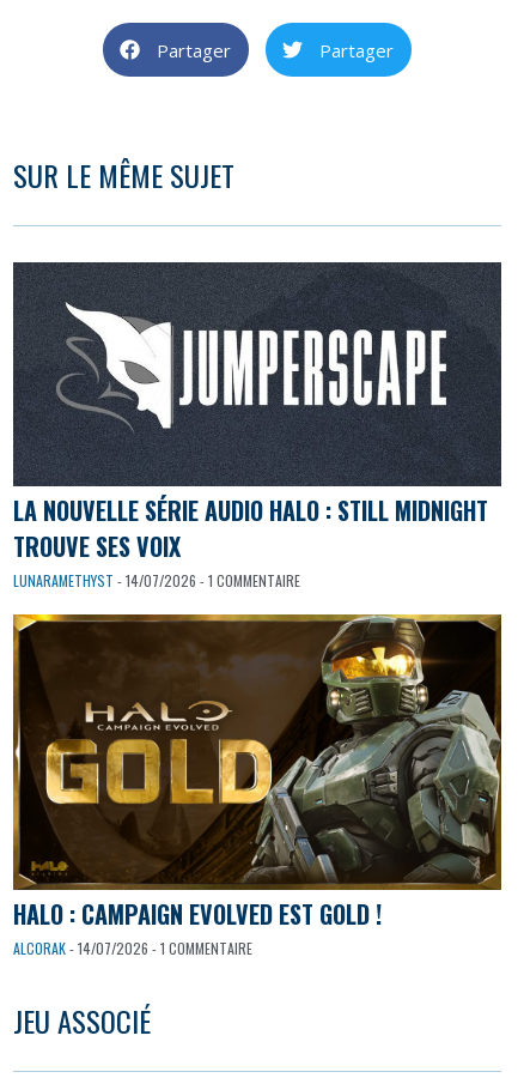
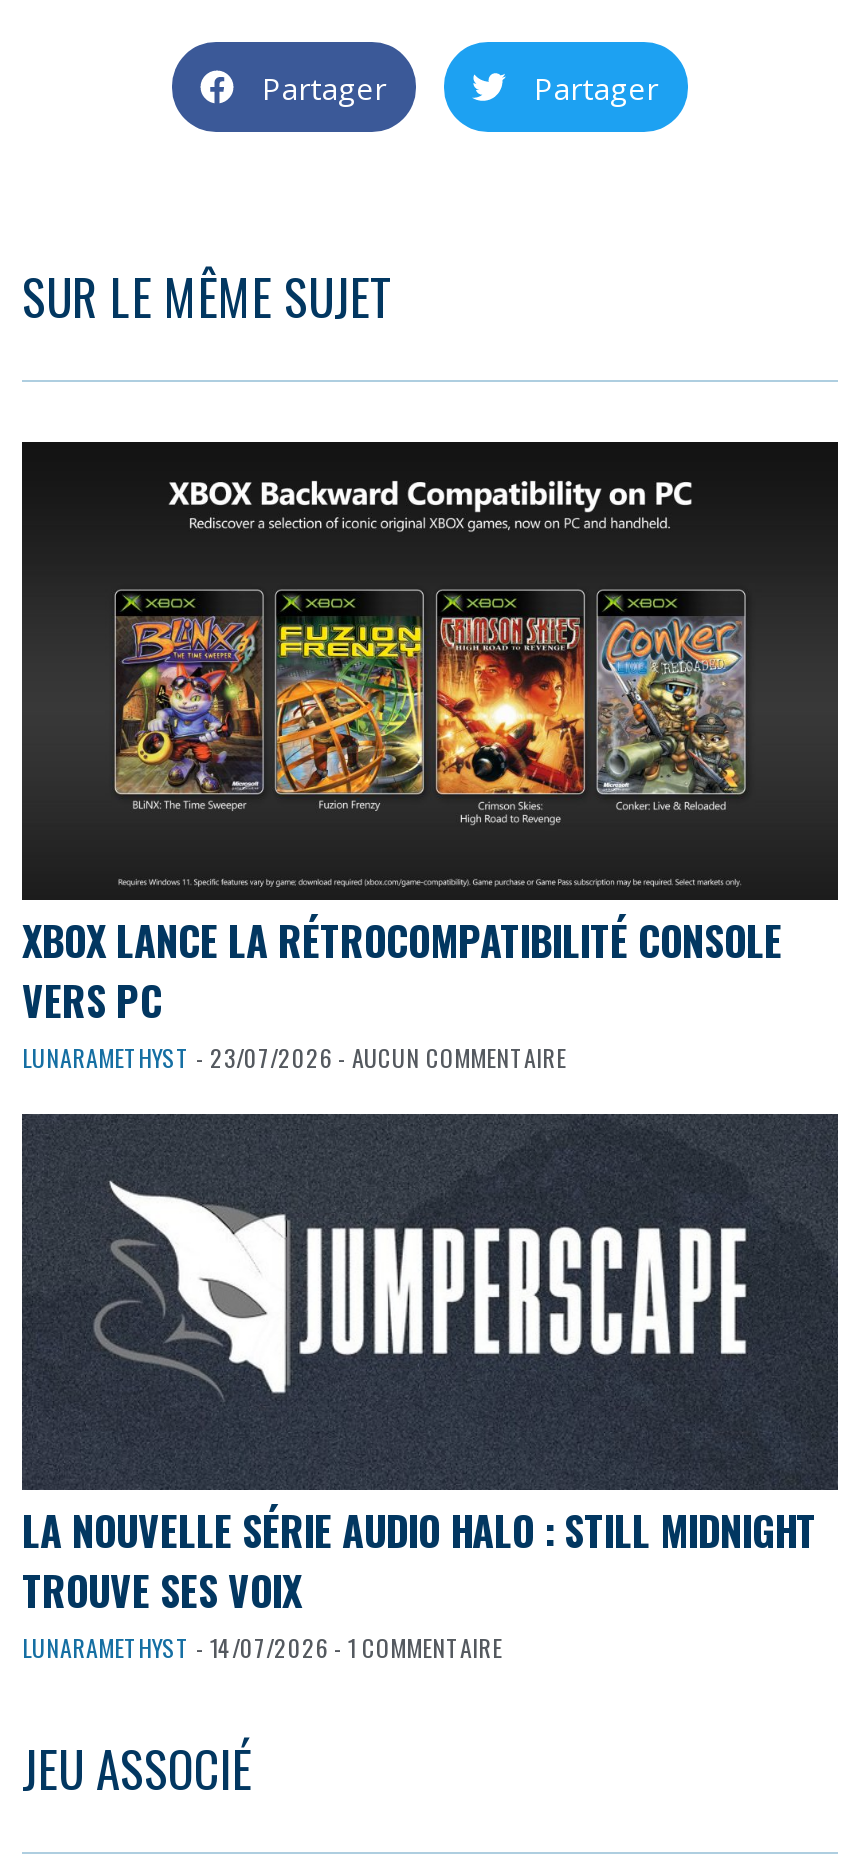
none -> [20,442,840,1075] [image] | XBOX LANCE LA RÉTROCOMPATIBILITÉ CONSOLE | VERS PC | LUNARAMETHYST - 23/07/2026 - AUCUN COMMENTAIRE
moved [13,262,500,591] -> [22,1114,836,1664]: [image] | LA NOUVELLE SÉRIE AUDIO HALO : STILL MIDNIGHT | TROUVE SES VOIX | LUNARAMETHYST - 14/07/2026 - 1 COMMENTAIRE
[12,613,502,958] [image] | HALO : CAMPAIGN EVOLVED EST GOLD ! | ALCORAK - 14/07/2026 - 1 COMMENTAIRE -> none

